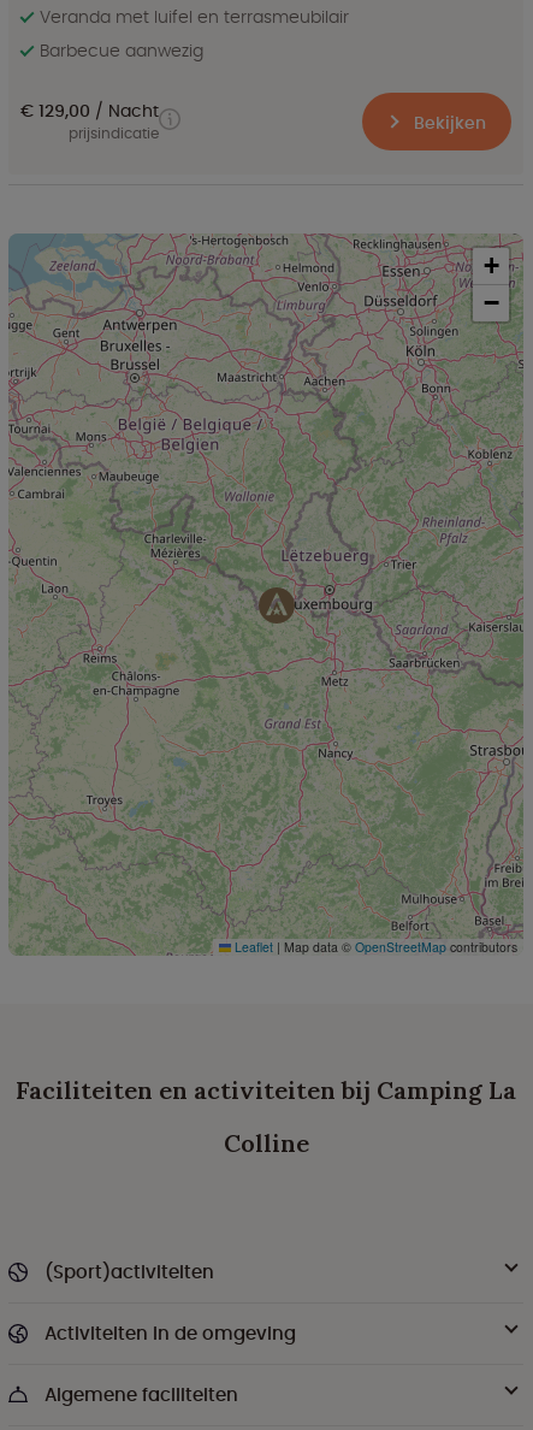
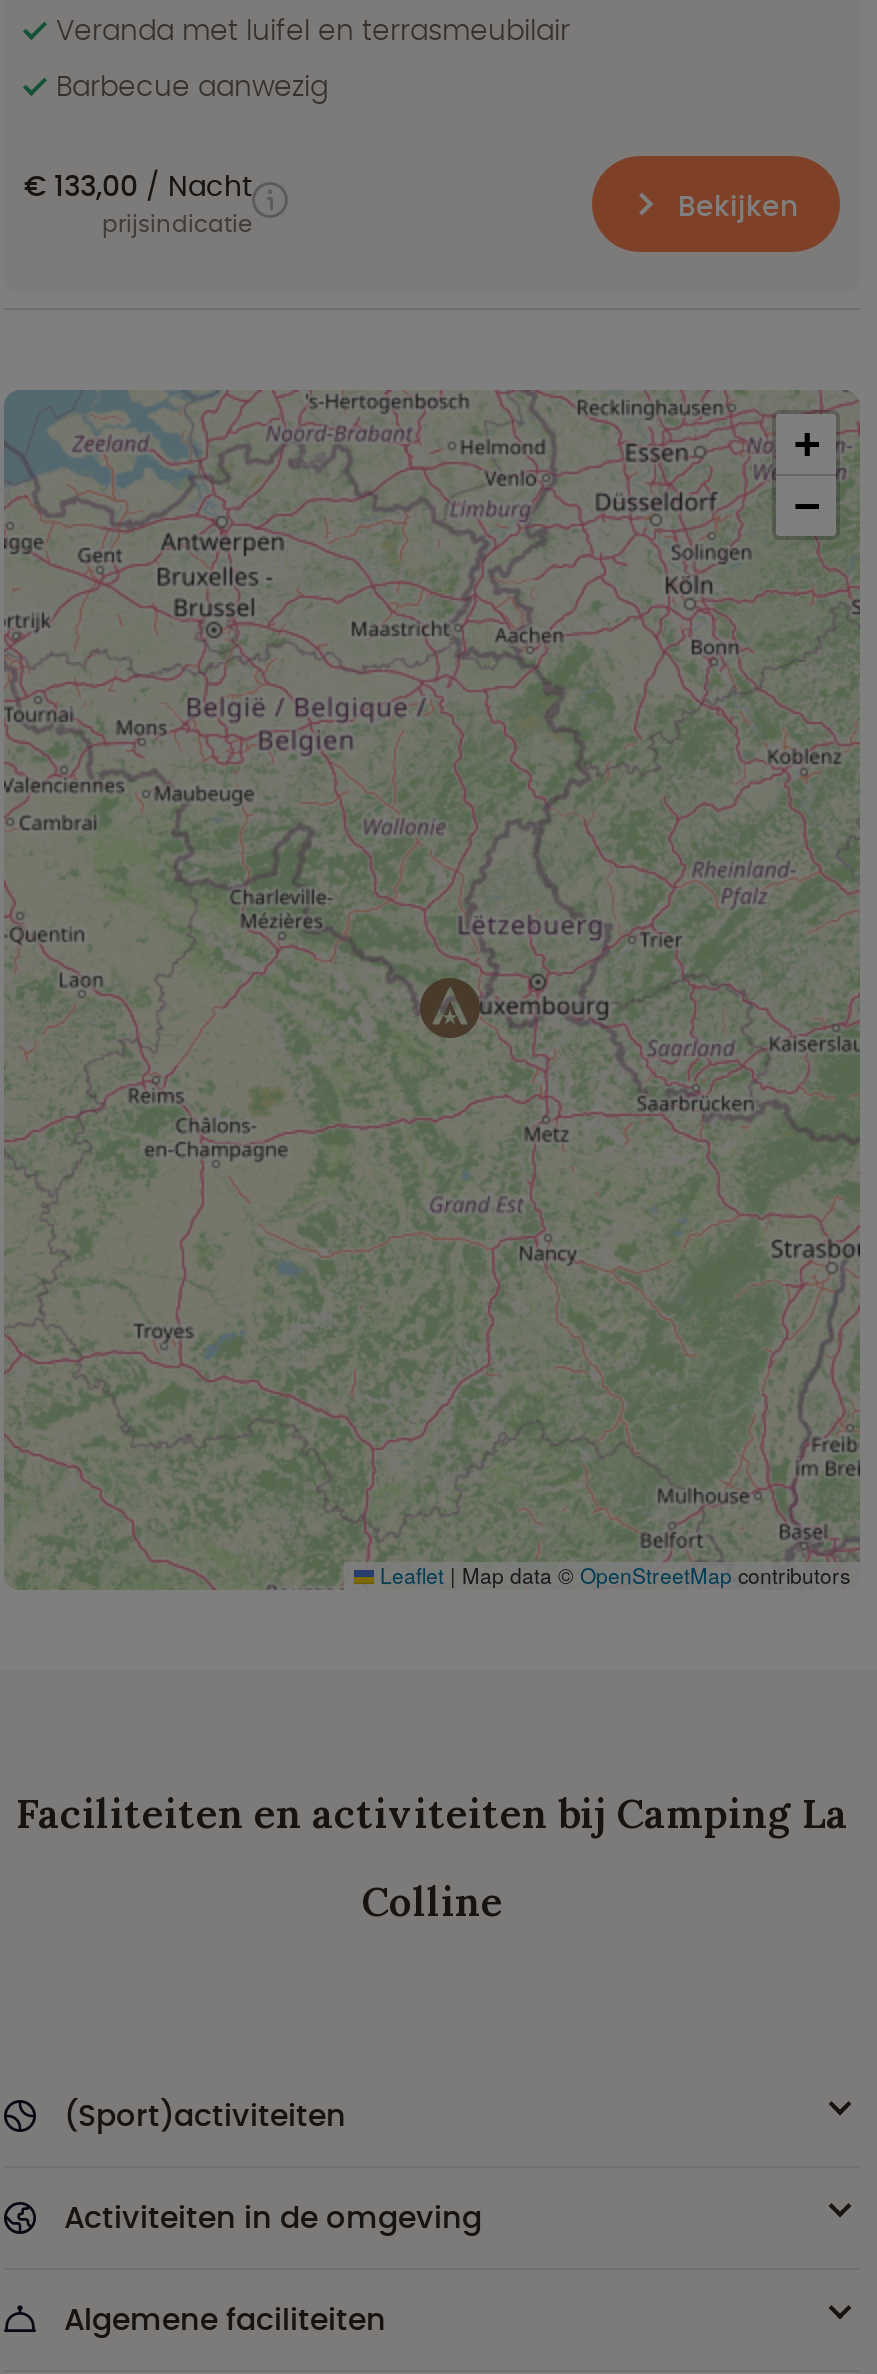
[20,99,159,123] € 129,00 Nacht -> [24,165,252,205] € 133,00 Nacht

